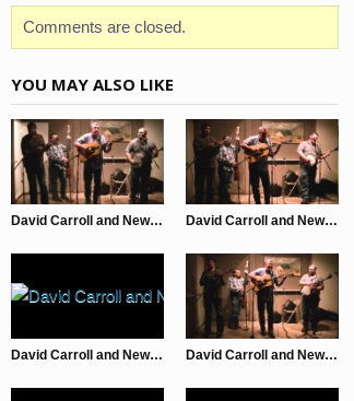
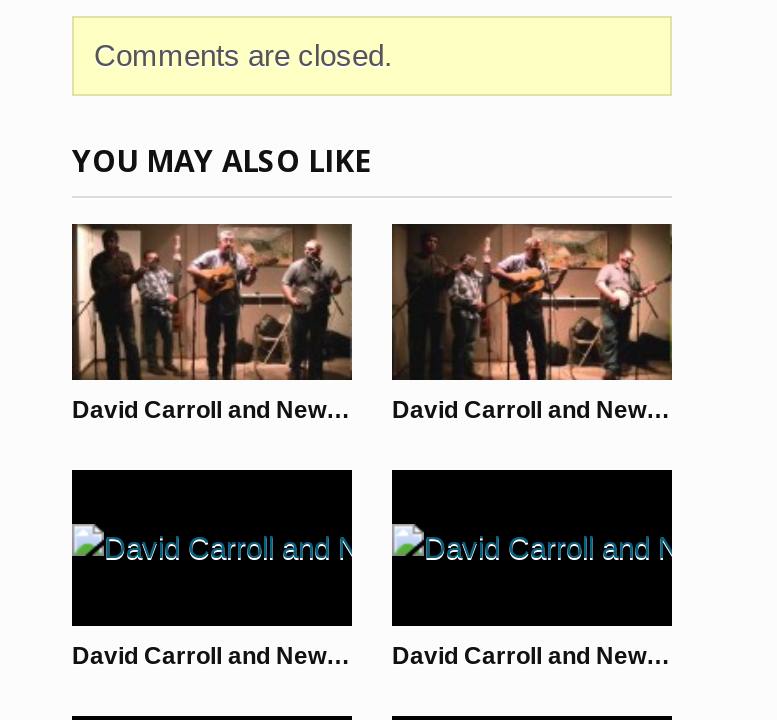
[185,252,339,340] [image] -> [392,468,672,628] [image]

